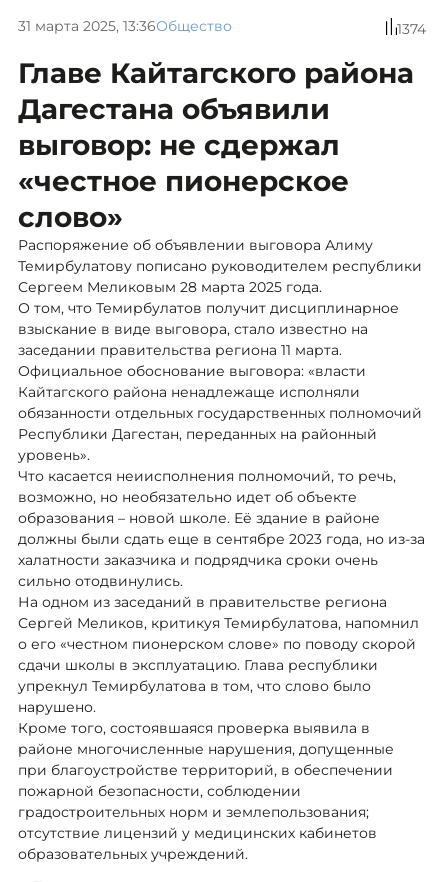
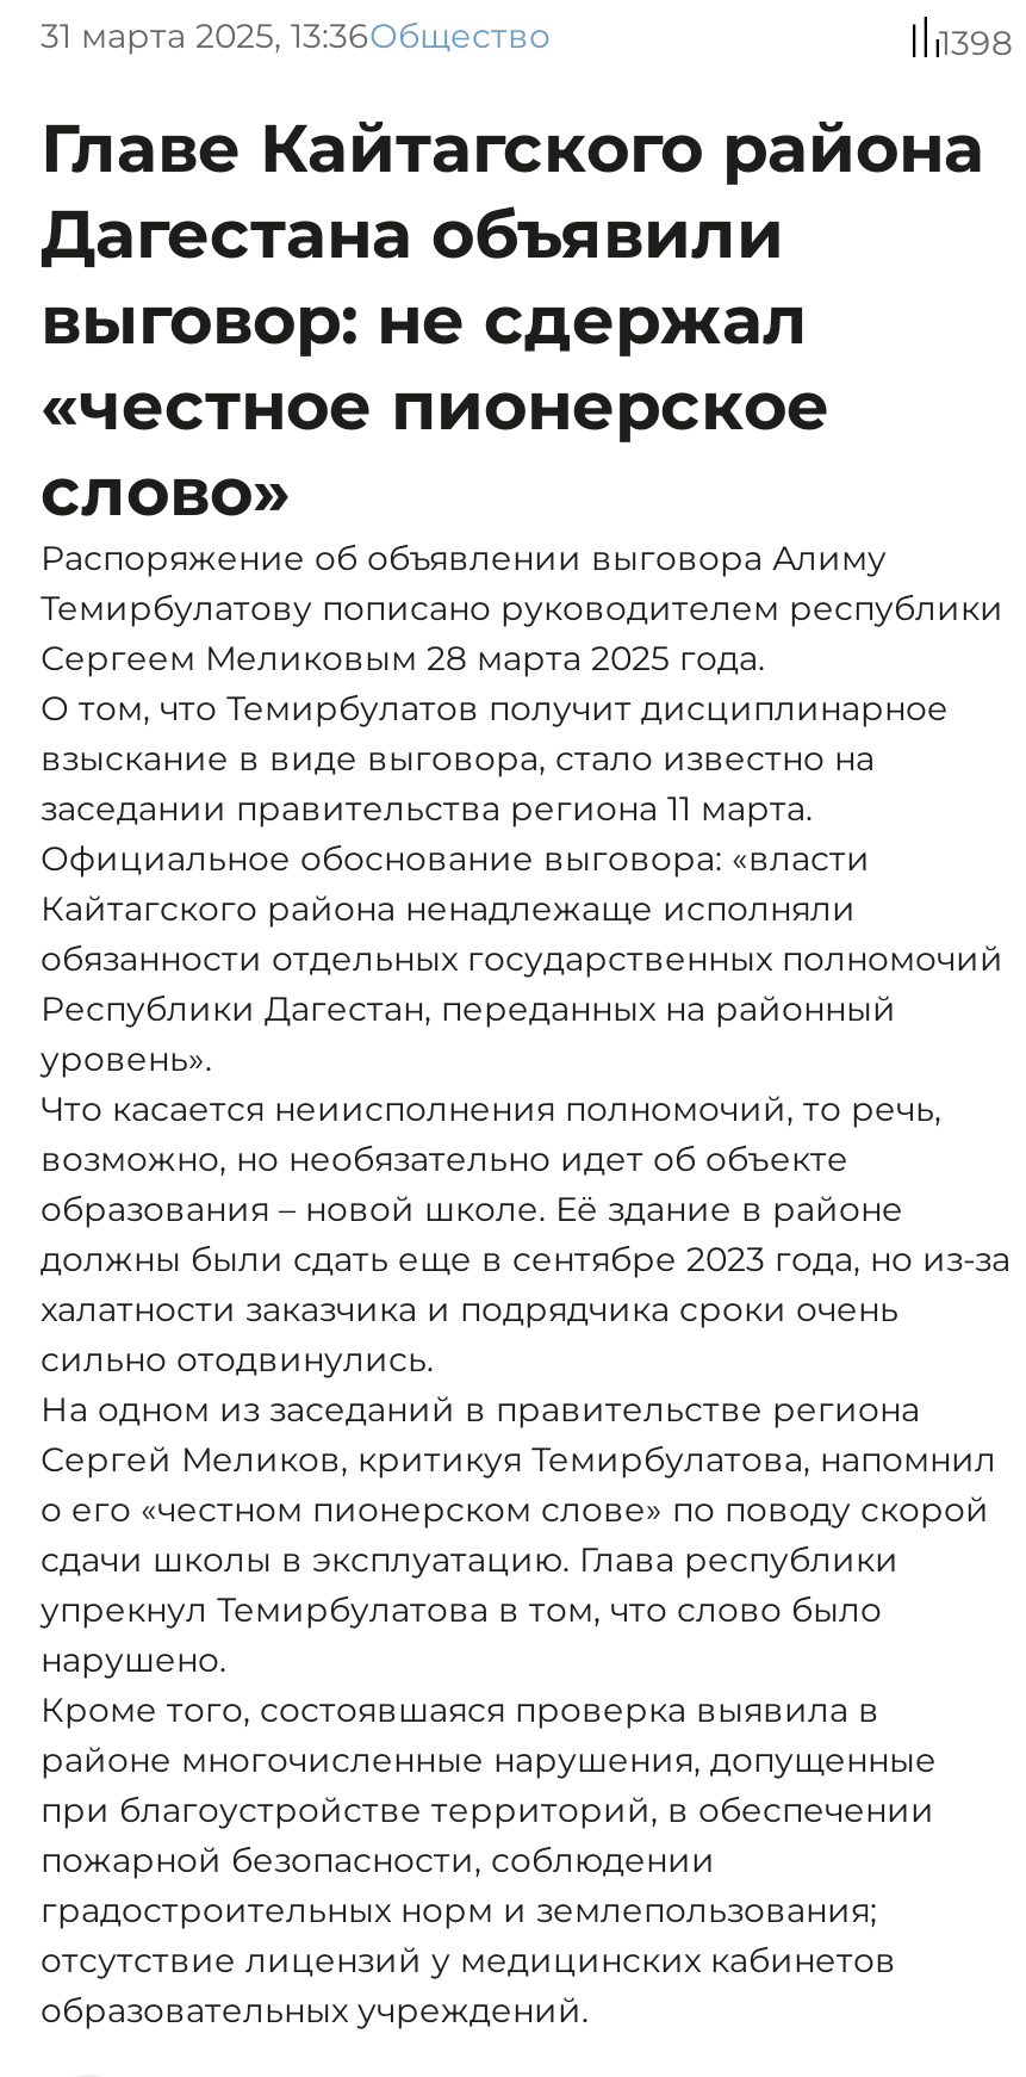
[397,19,426,37] 1374 -> [939,20,1013,63] 1398

